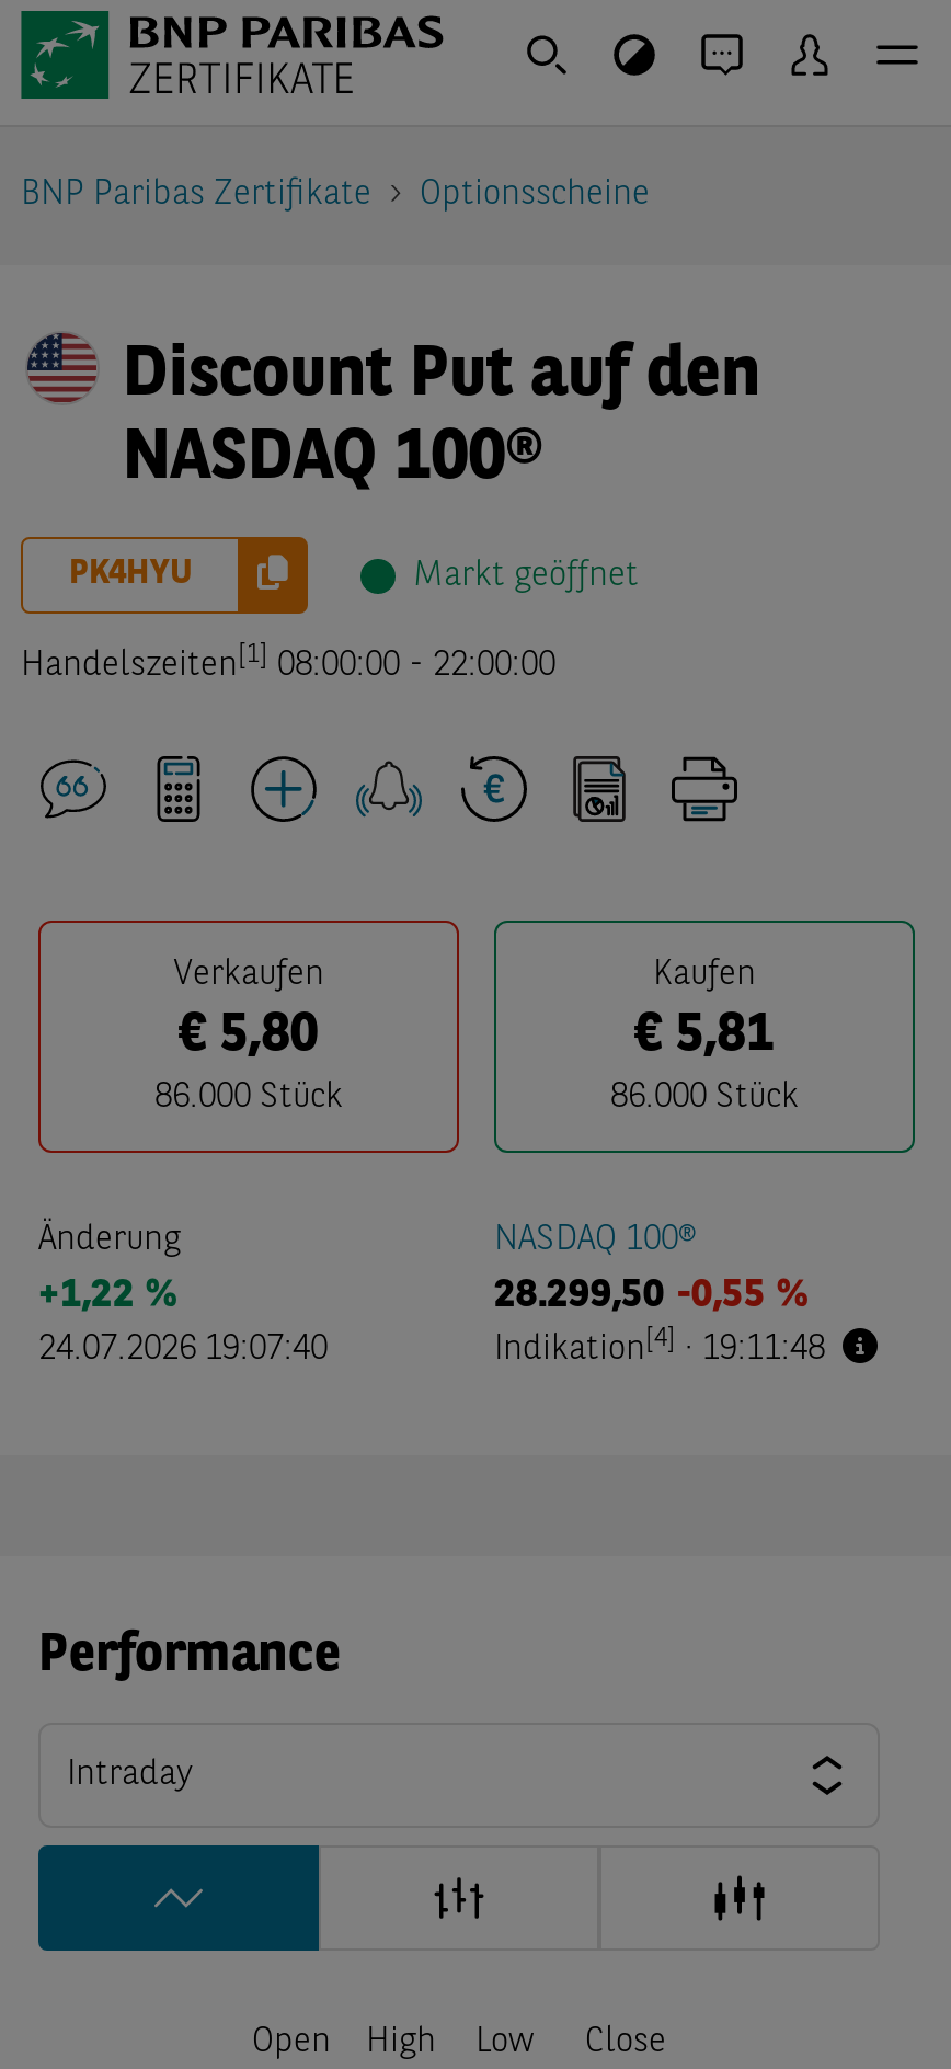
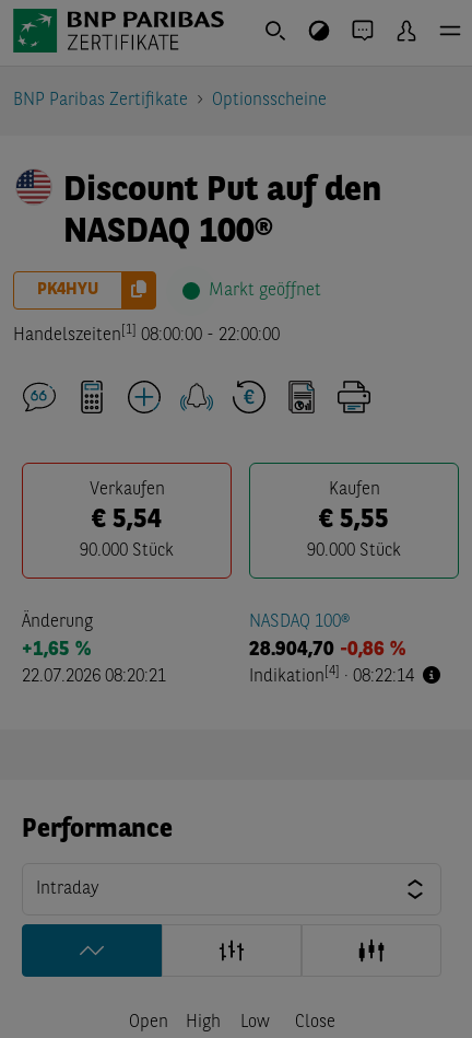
[179,1010,319,1063] € 5,80 -> [92,508,162,534] € 5,54
[634,1010,775,1063] € 5,81 -> [319,508,389,534] € 5,55
[154,1081,343,1116] 86.000 Stück -> [80,543,174,560] 90.000 Stück
[610,1081,799,1116] 86.000 Stück -> [307,543,401,560] 90.000 Stück
[38,1276,176,1315] +1,22 % -> [22,640,91,660] +1,65 %
[494,1276,807,1315] 28.299,50 -0,55 % -> [249,640,405,660] 28.904,70 -0,86 %
[38,1333,328,1368] 24.07.2026 19:07:40 -> [22,668,166,686] 22.07.2026 08:20:21
[494,1326,825,1368] Indikation[4] · 19:11:48 -> [249,665,414,686] Indikation[4] · 08:22:14

